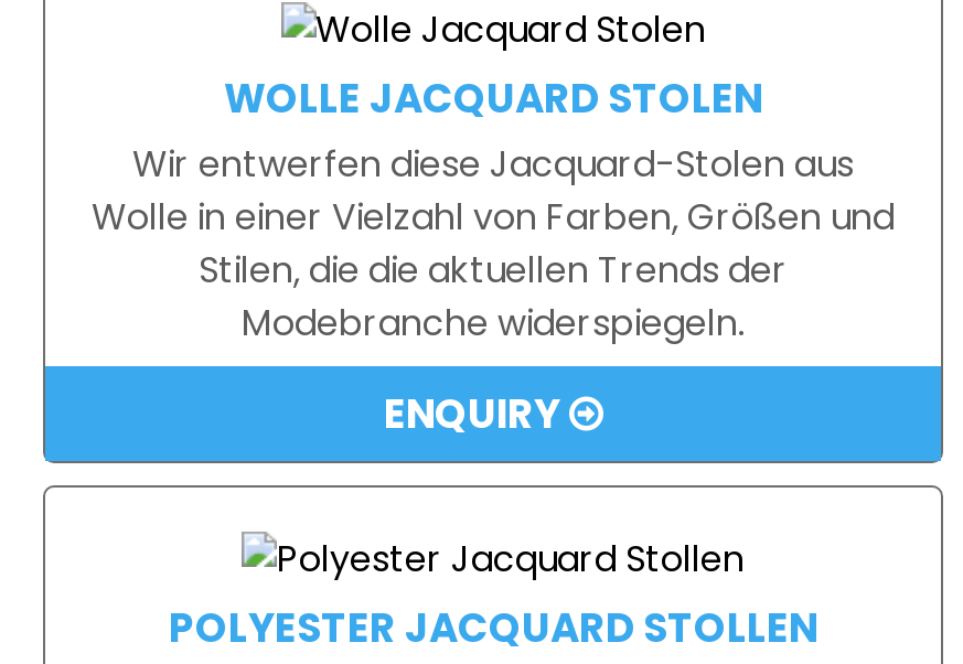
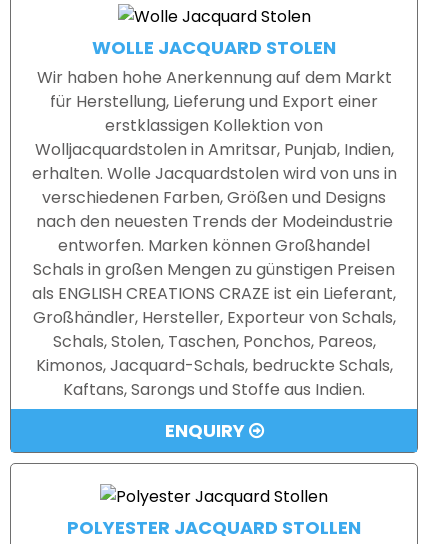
[92,139,895,349] Wir entwerfen diese Jacquard-Stolen aus | Wolle in einer Vielzahl von Farben, Größen und | Stilen, die die aktuellen Trends der | Modebranche widerspiegeln. -> [31,66,396,401] Wir haben hohe Anerkennung auf dem Markt | für Herstellung, Lieferung und Export einer | erstklassigen Kollektion von | Wolljacquardstolen in Amritsar, Punjab, Indien, | erhalten. Wolle Jacquardstolen wird von uns in | verschiedenen Farben, Größen und Designs | nach den neuesten Trends der Modeindustrie | entworfen. Marken können Großhandel | Schals in großen Mengen zu günstigen Preisen | als ENGLISH CREATIONS CRAZE ist ein Lieferant, | Großhändler, Hersteller, Exporteur von Schals, | Schals, Stolen, Taschen, Ponchos, Pareos, | Kimonos, Jacquard-Schals, bedruckte Schals, | Kaftans, Sarongs und Stoffe aus Indien.

